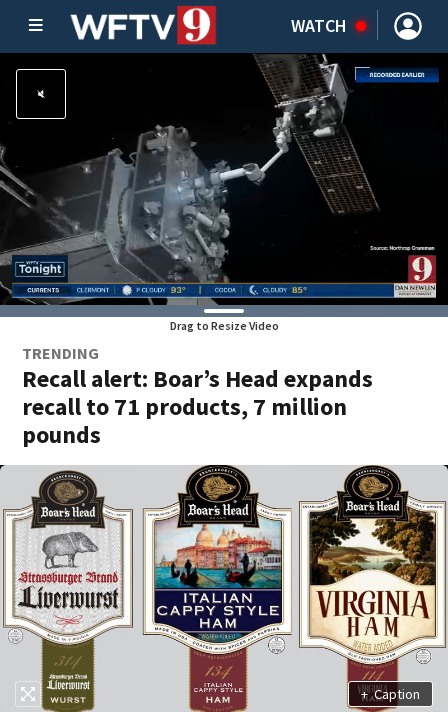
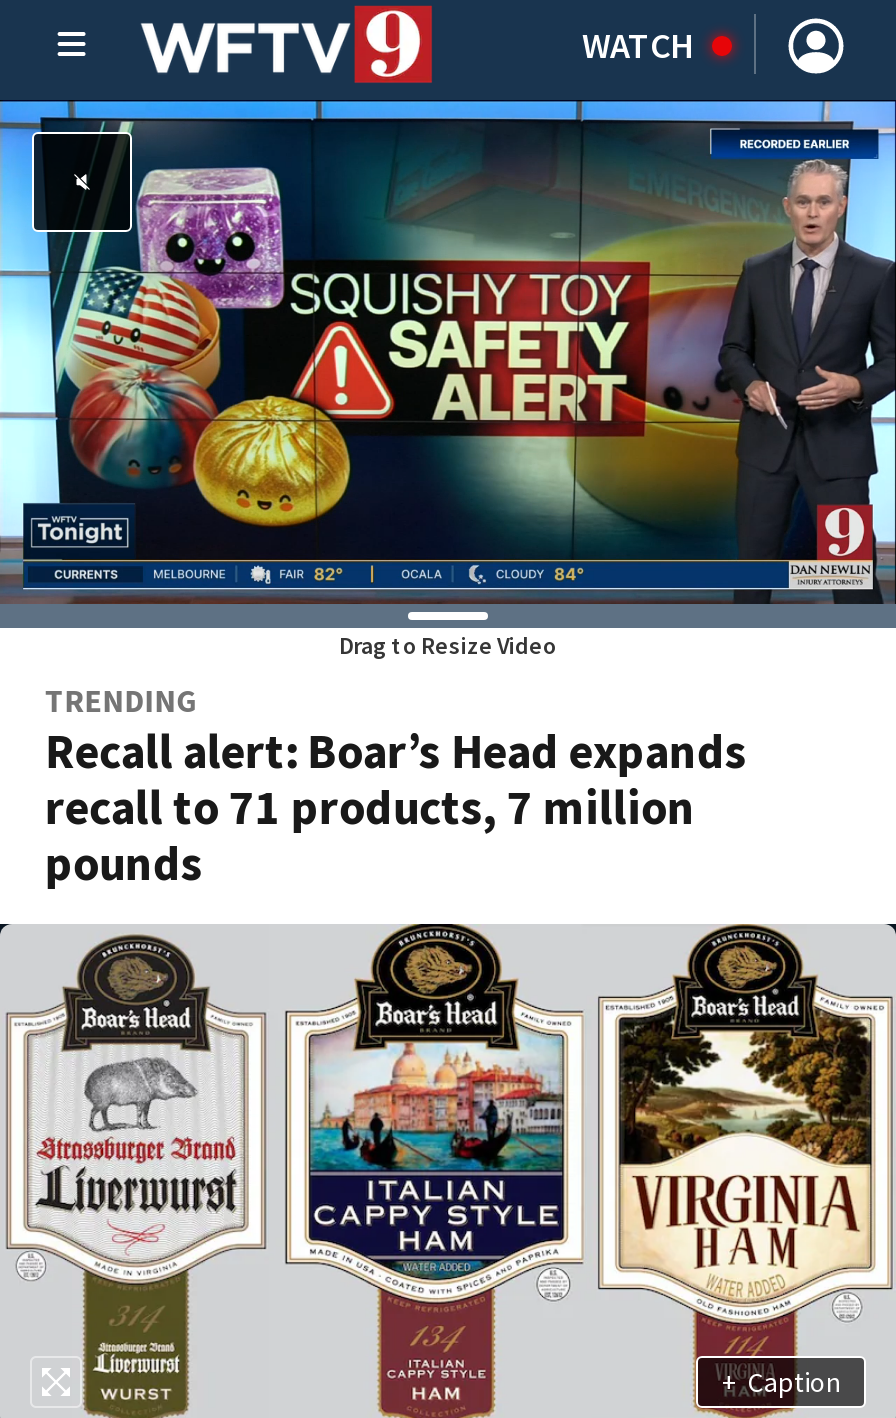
[3,53,445,306] [image] -> [6,100,890,604] [image]

